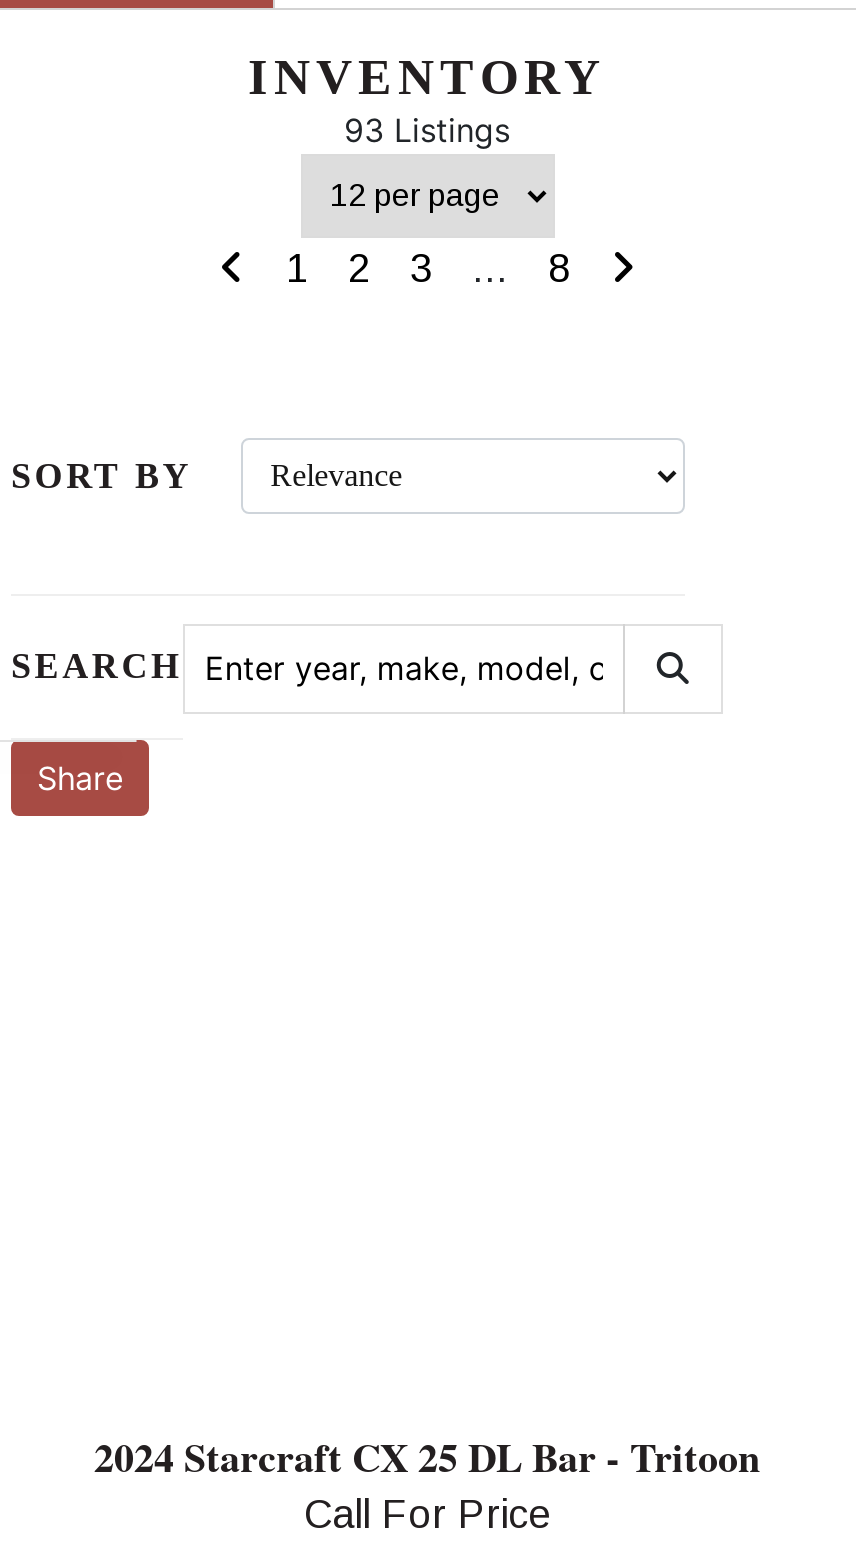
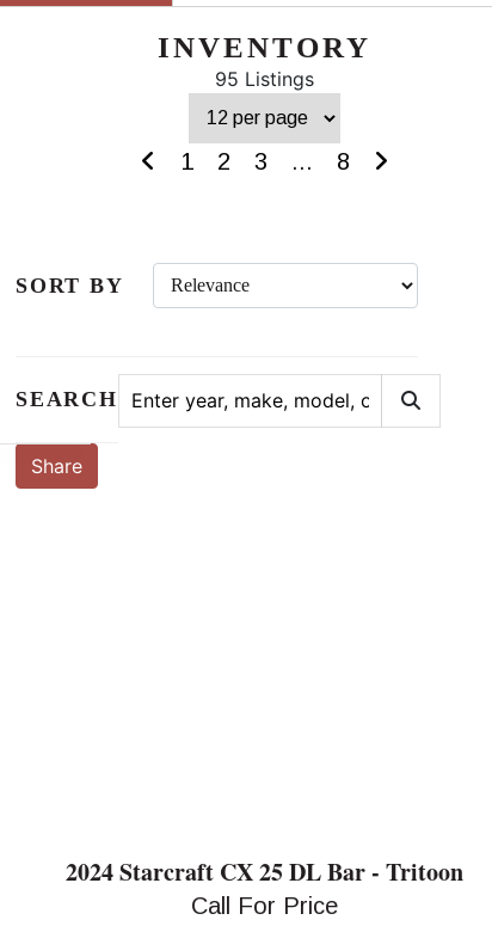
[344,111,510,151] 93 Listings -> [214,67,313,91] 95 Listings

